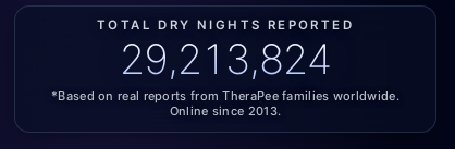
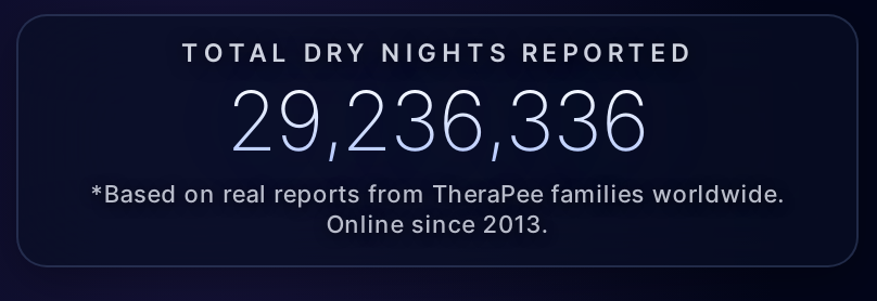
[120,33,331,83] 29,213,824 -> [227,72,648,171] 29,236,336

